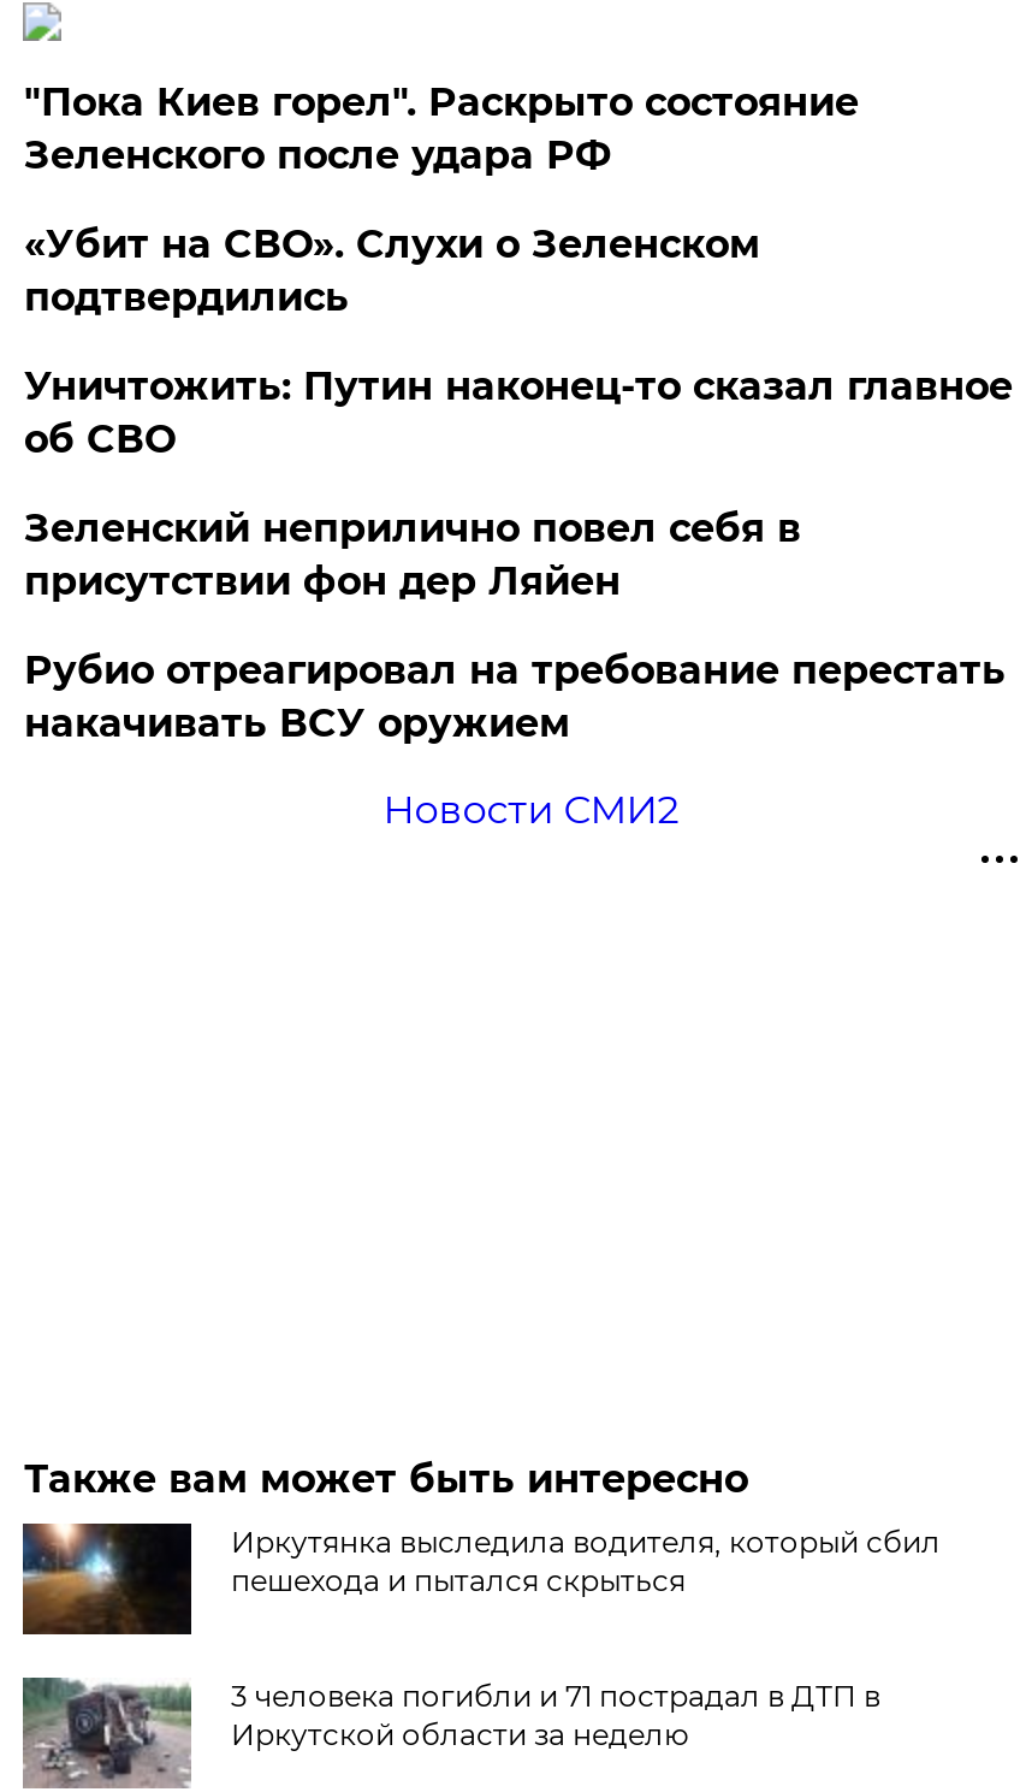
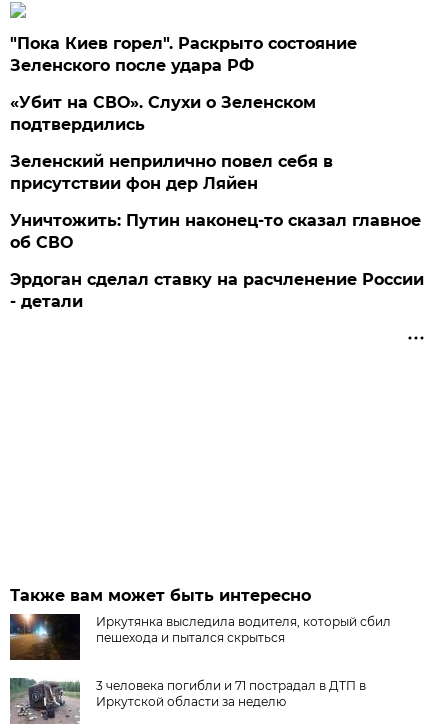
moved [24,363,1013,462] -> [10,211,421,252]: Уничтожить: Путин наконец-то сказал главное | об СВО
moved [24,505,801,604] -> [10,152,333,193]: Зеленский неприлично повел cебя в | присутствии фон дер Ляйен
[24,647,1005,746] Рубио отреагировал на требование перестать | накачивать ВСУ оружием -> none
[383,787,679,833] Новости СМИ2 -> [10,270,424,311] Эрдоган сделал ставку на расчленение России | - детали

